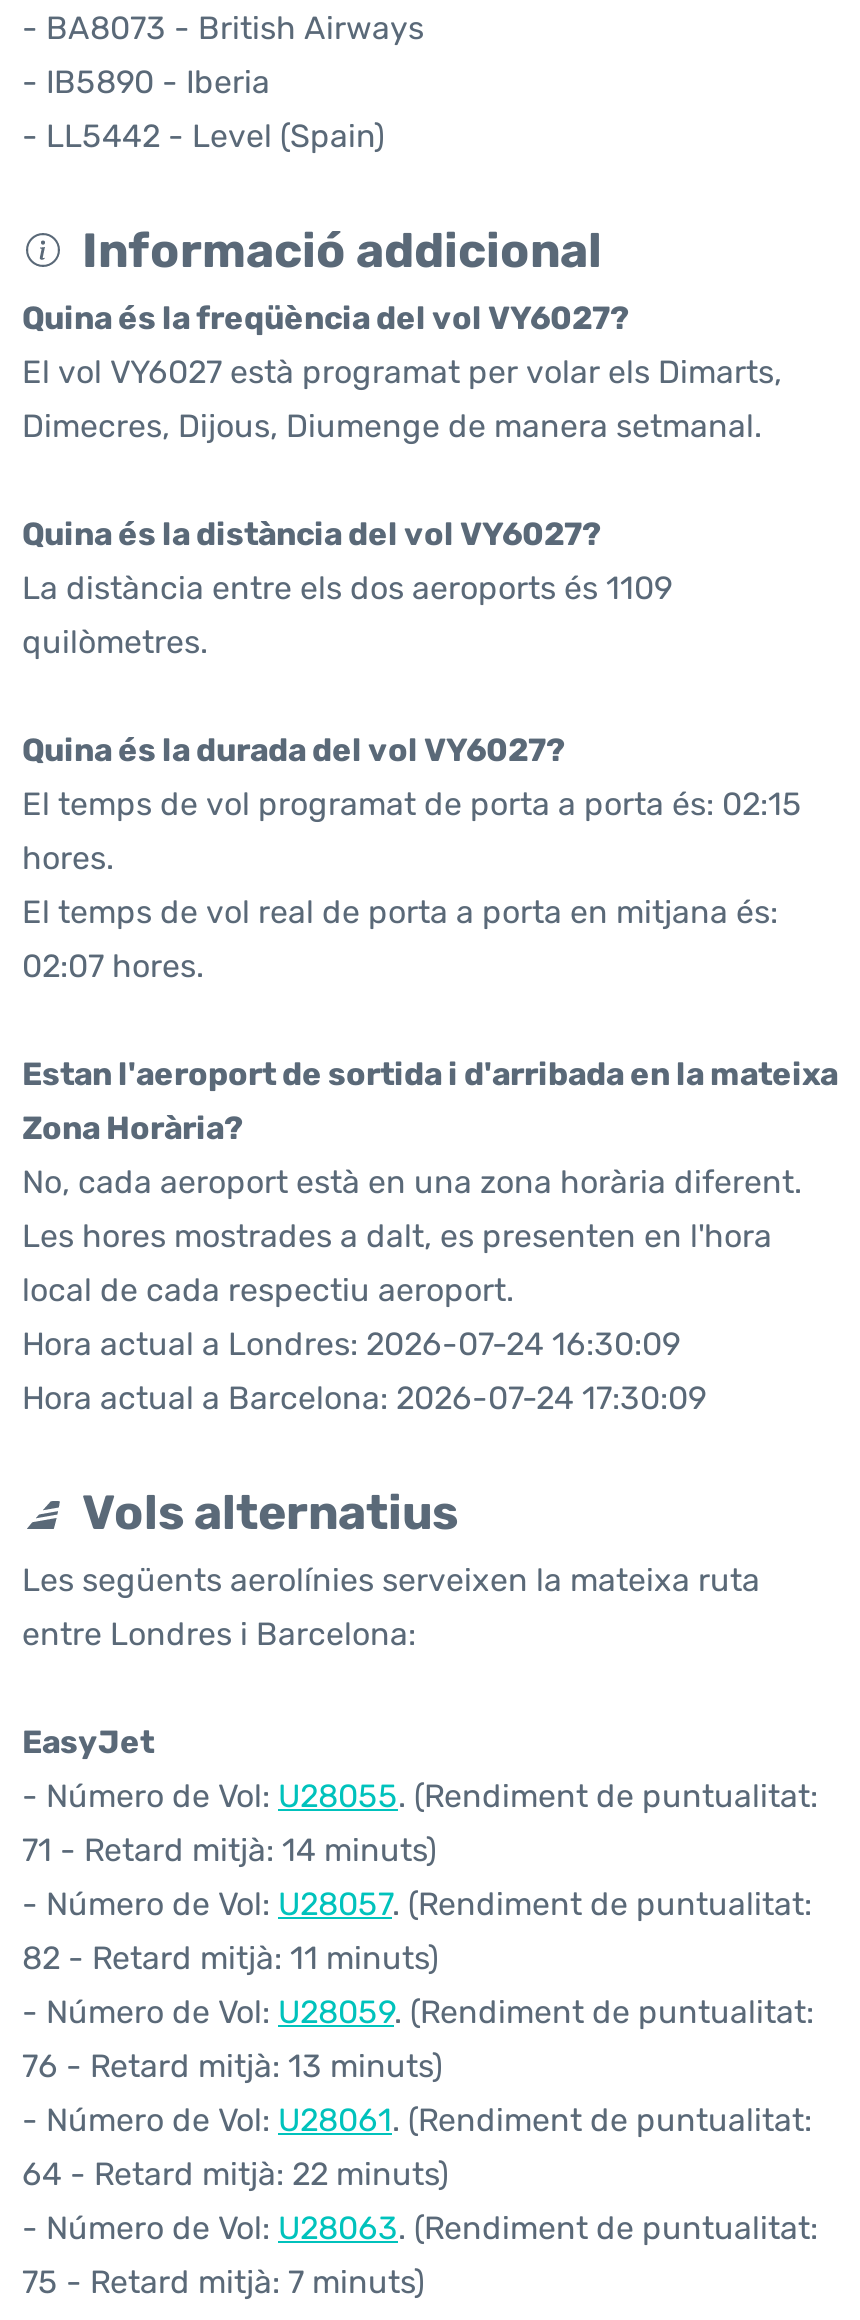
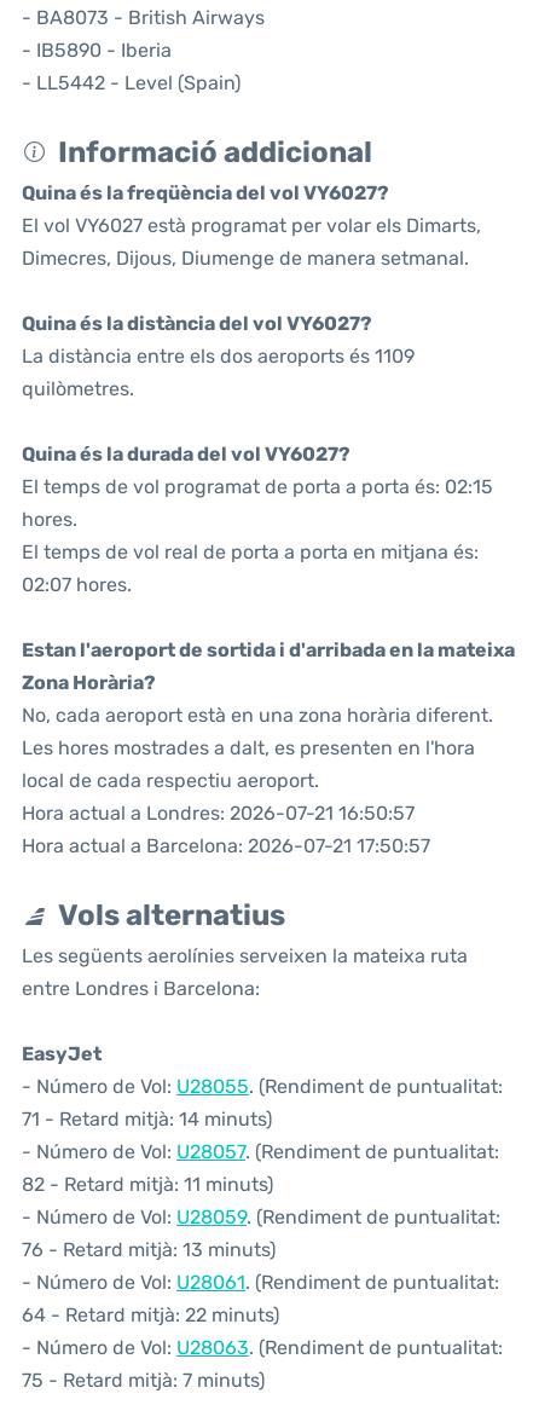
[22,1325,680,1363] Hora actual a Londres: 2026-07-24 16:30:09 -> [22,802,415,825] Hora actual a Londres: 2026-07-21 16:50:57
[22,1379,706,1417] Hora actual a Barcelona: 2026-07-24 17:30:09 -> [22,834,430,857] Hora actual a Barcelona: 2026-07-21 17:50:57

